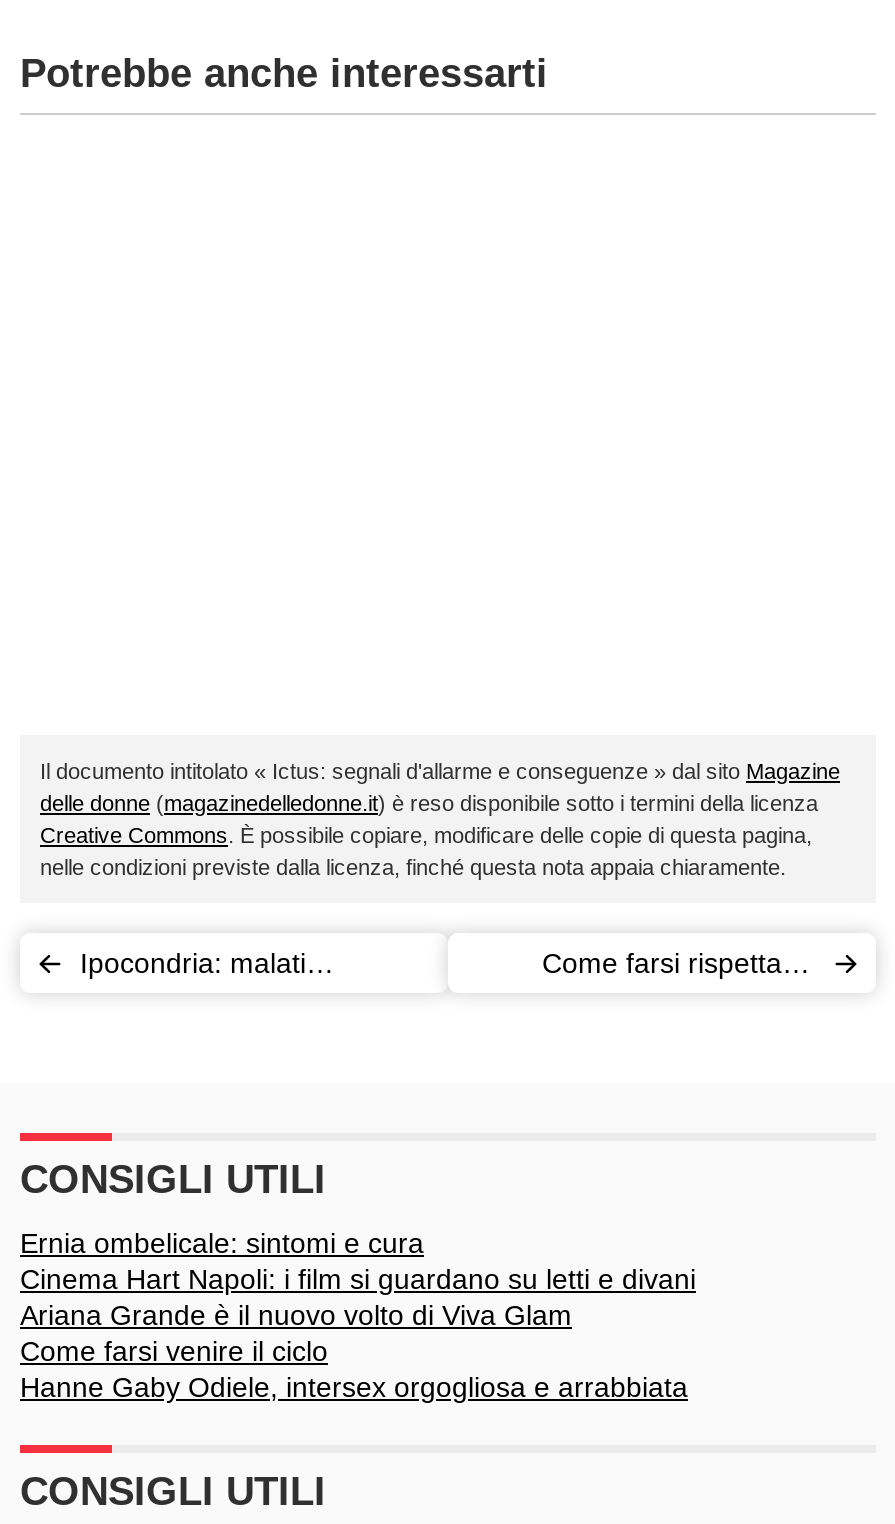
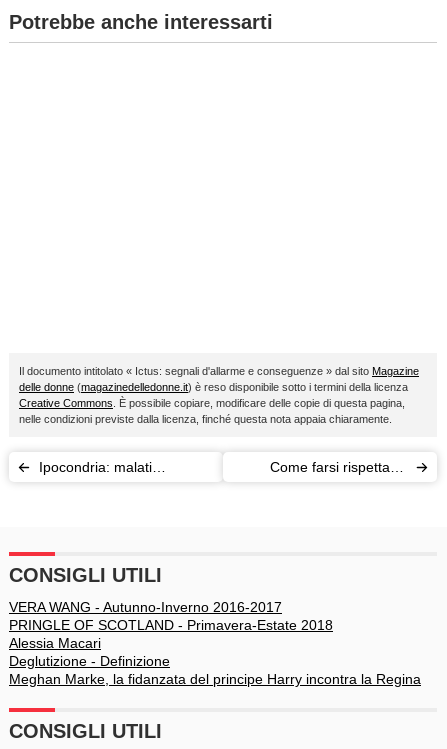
[20,1227,696,1403] Ernia ombelicale: sintomi e cura | Cinema Hart Napoli: i film si guardano su letti e divani | Ariana Grande è il nuovo volto di Viva Glam | Come farsi venire il ciclo | Hanne Gaby Odiele, intersex orgogliosa e arrabbiata -> [9,599,421,687] VERA WANG - Autunno-Inverno 2016-2017 | PRINGLE OF SCOTLAND - Primavera-Estate 2018 | Alessia Macari | Deglutizione - Definizione | Meghan Marke, la fidanzata del principe Harry incontra la Regina

